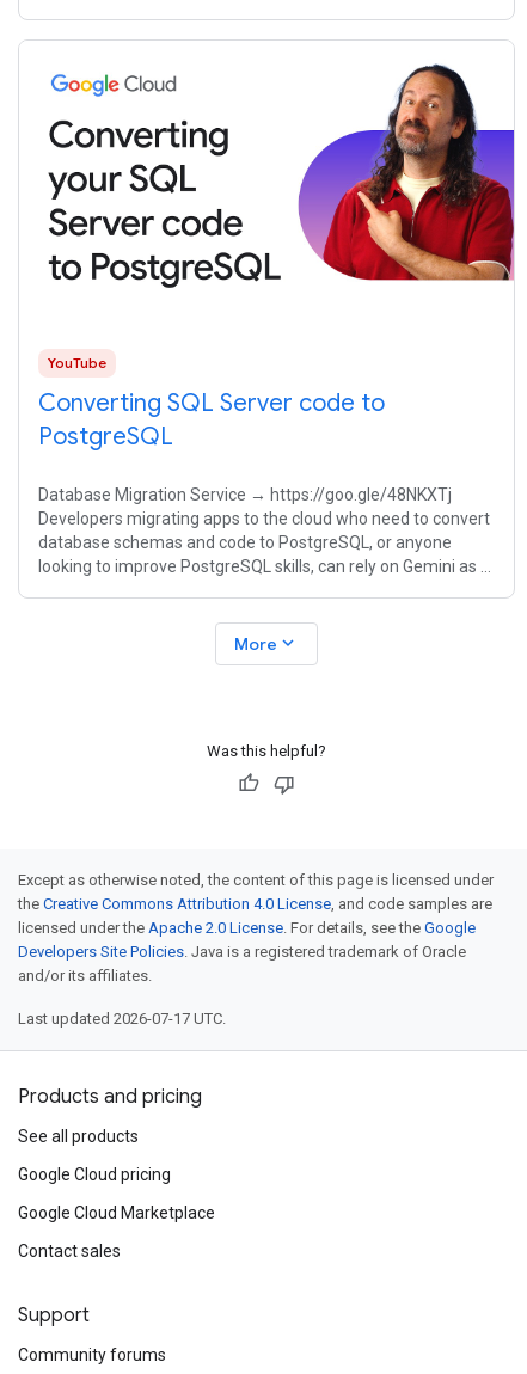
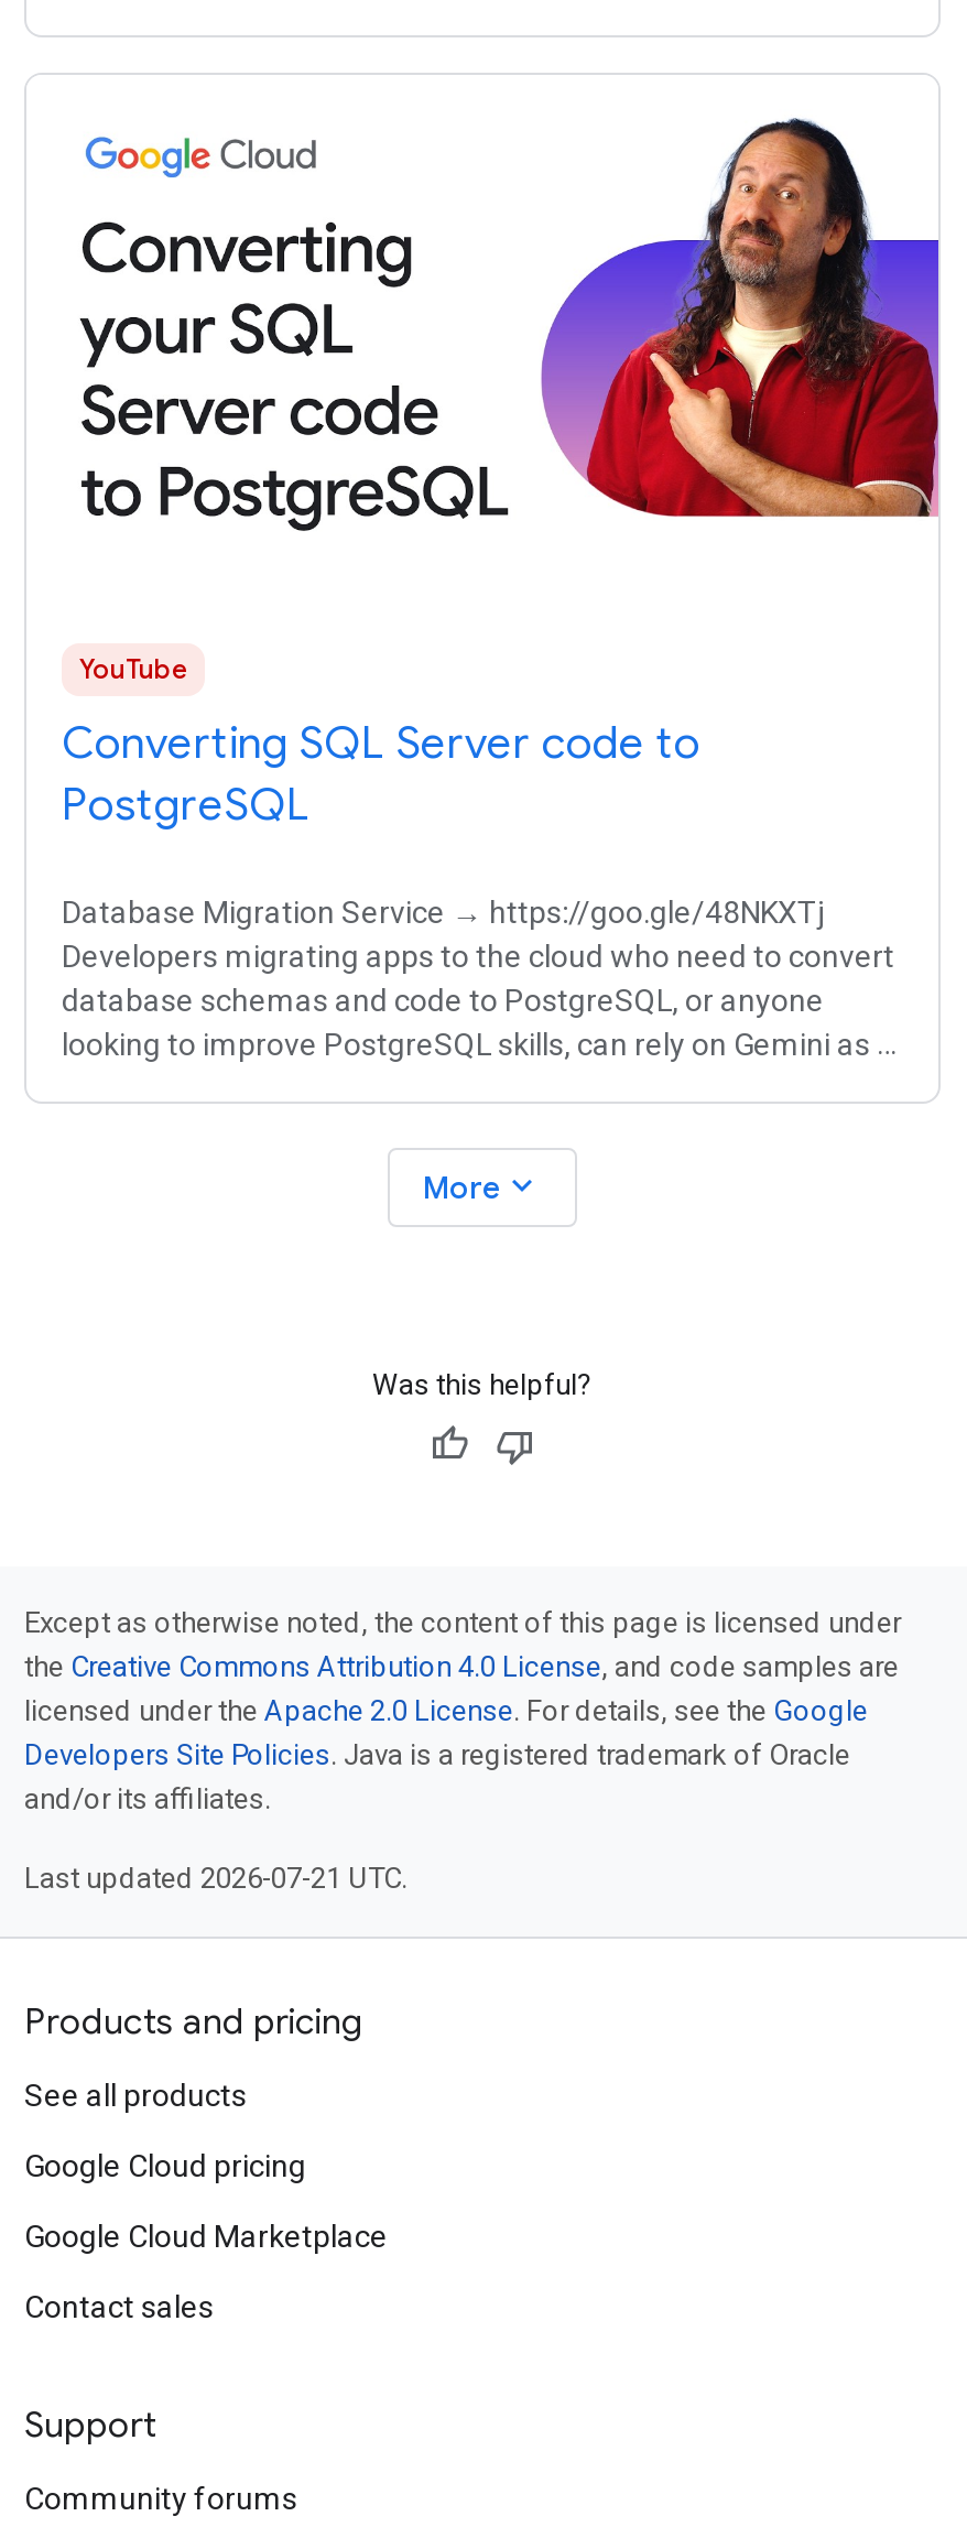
[18,1009,226,1027] Last updated 2026-07-17 UTC. -> [24,1861,408,1894] Last updated 2026-07-21 UTC.

